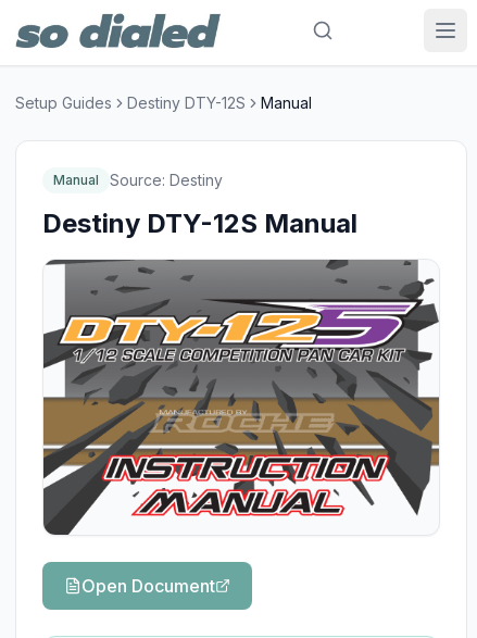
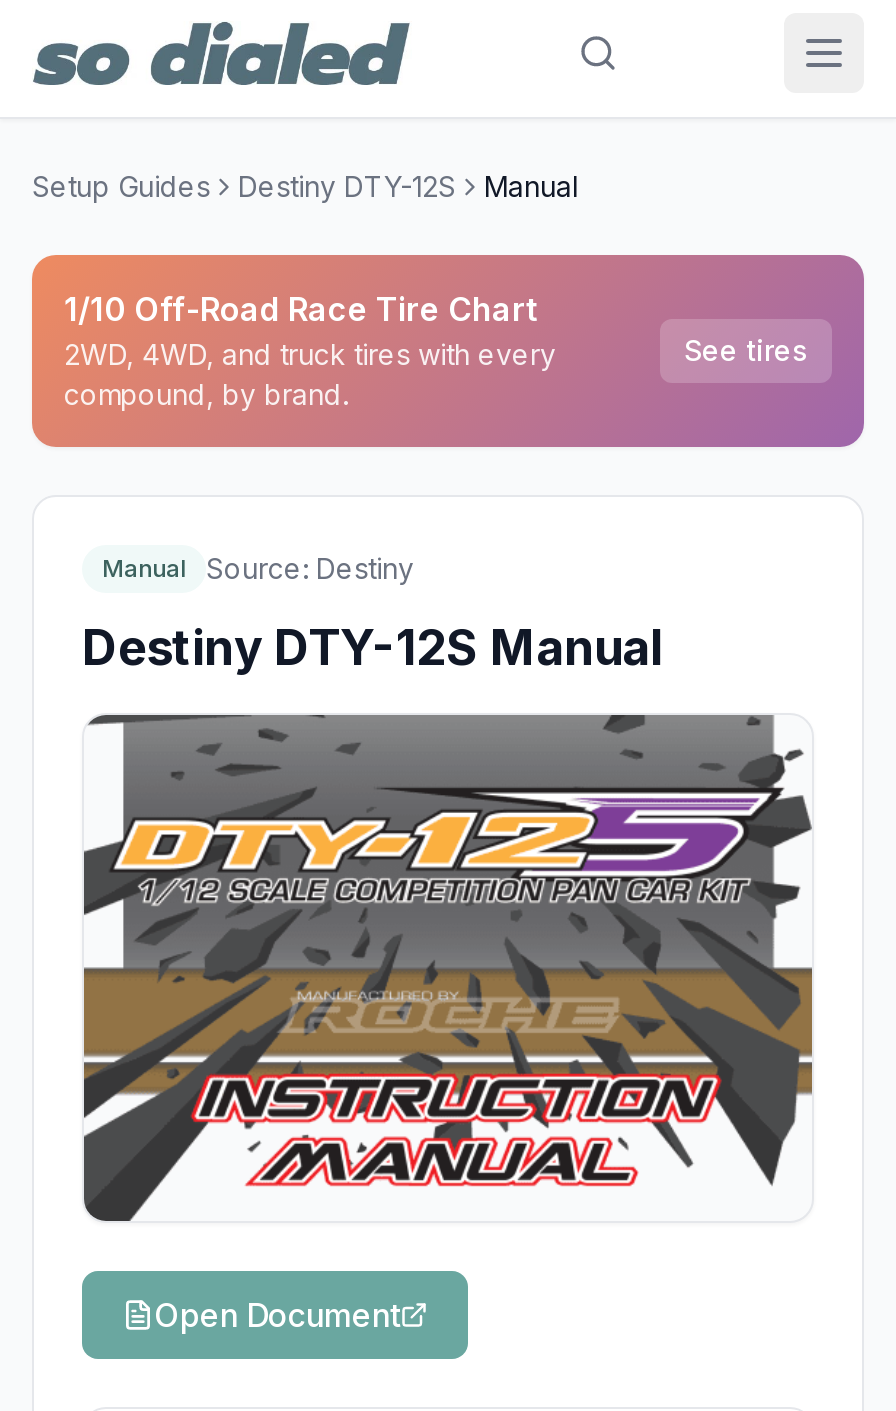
none -> [30,253,866,449] [image] | 1/10 Off-Road Race Tire Chart | 2WD, 4WD, and truck tires with every | compound, by brand.
none -> [684,333,808,367] See tires

